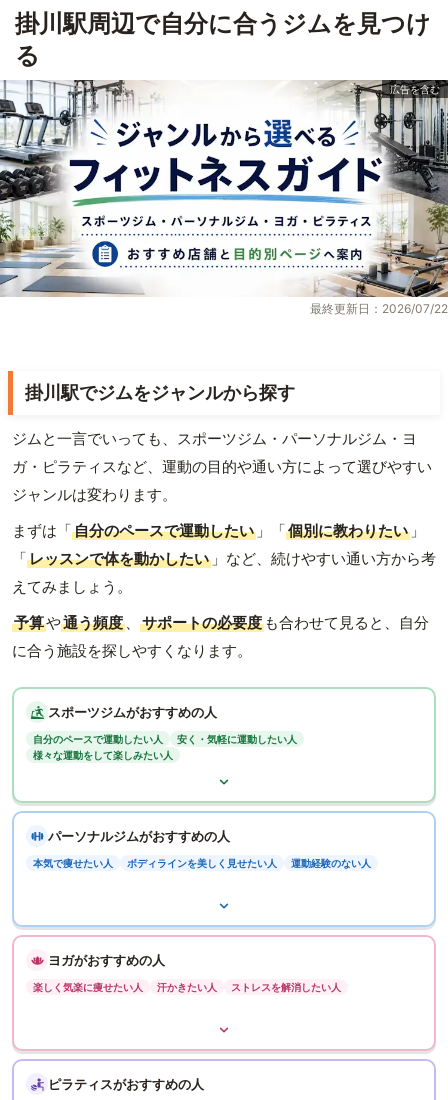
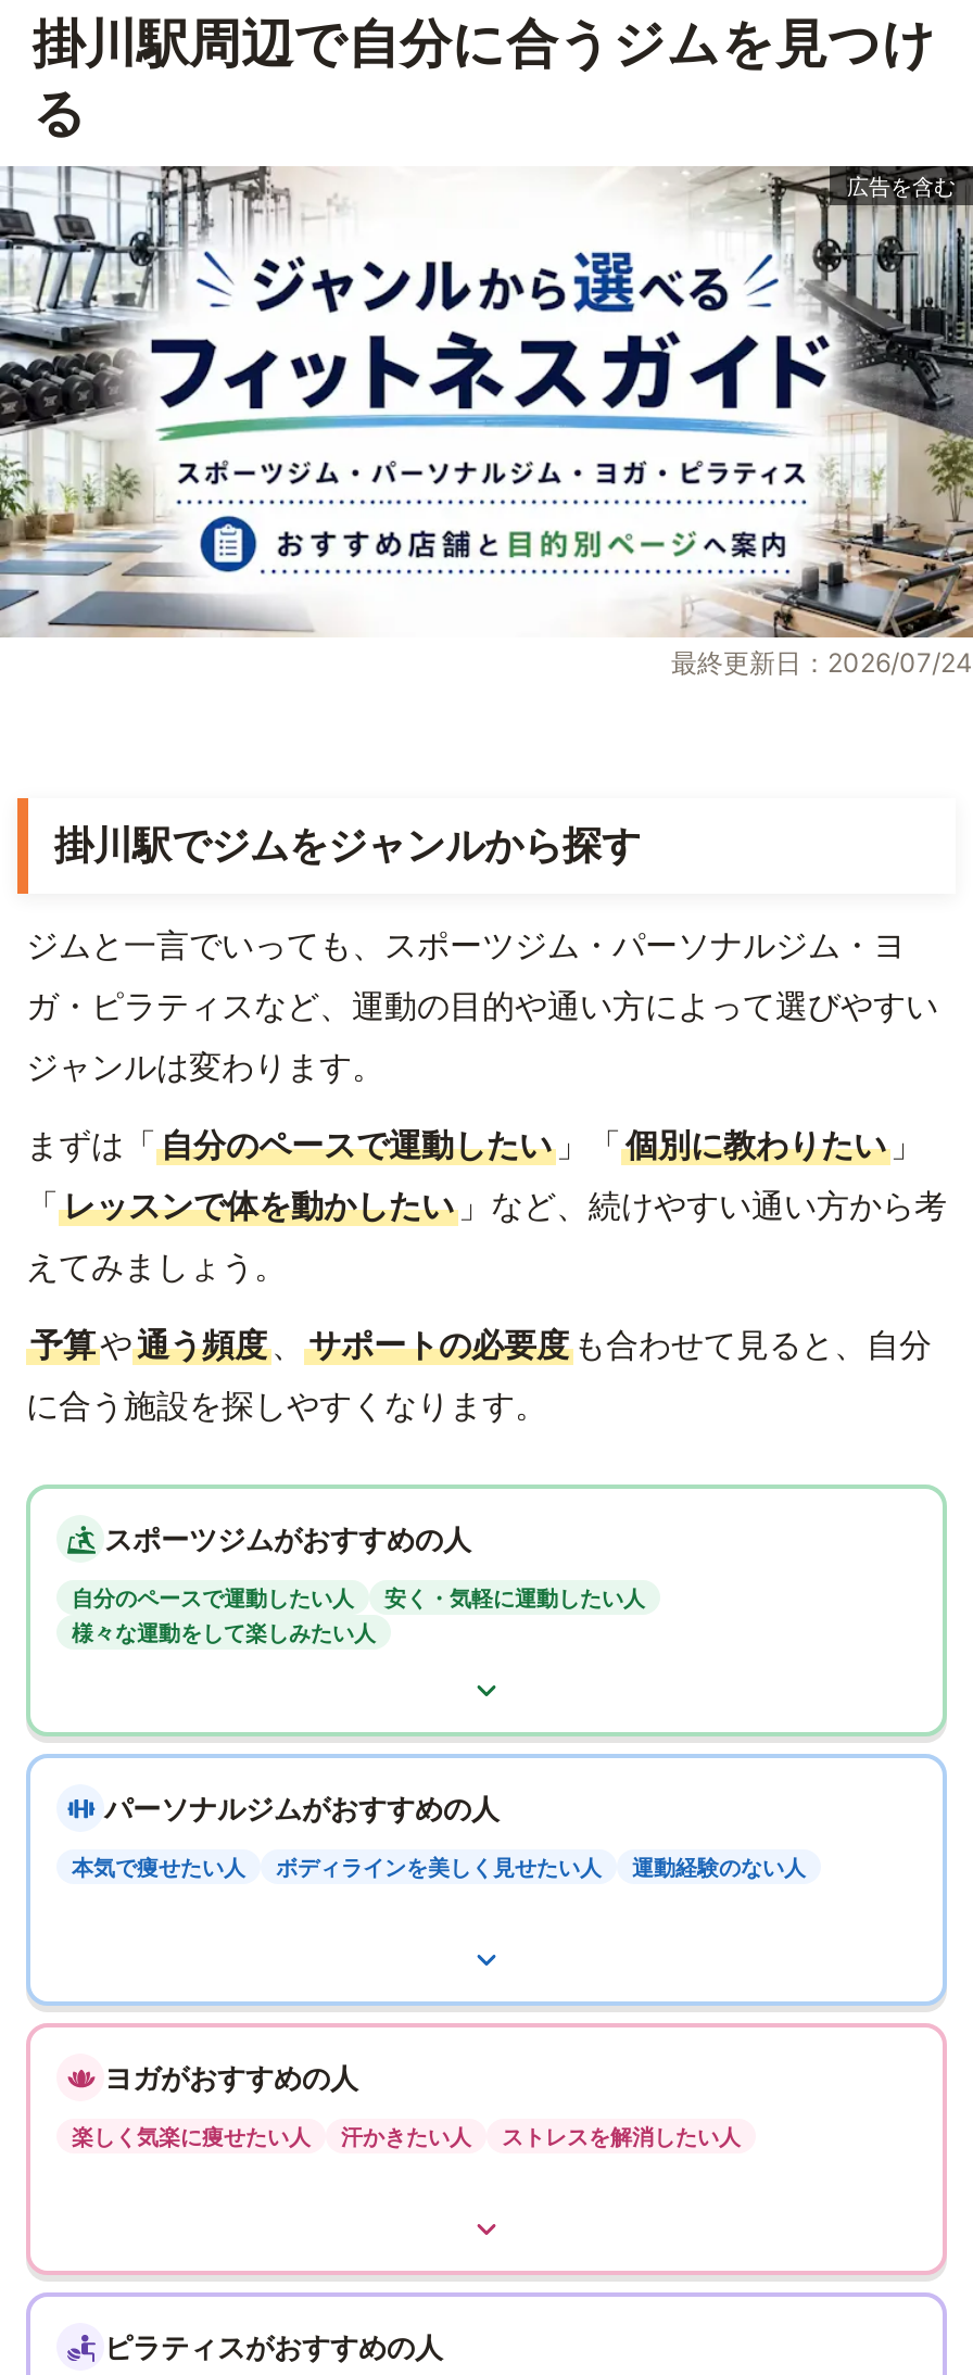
[310,301,448,316] 最終更新日：2026/07/22 -> [671,647,973,680] 最終更新日：2026/07/24

